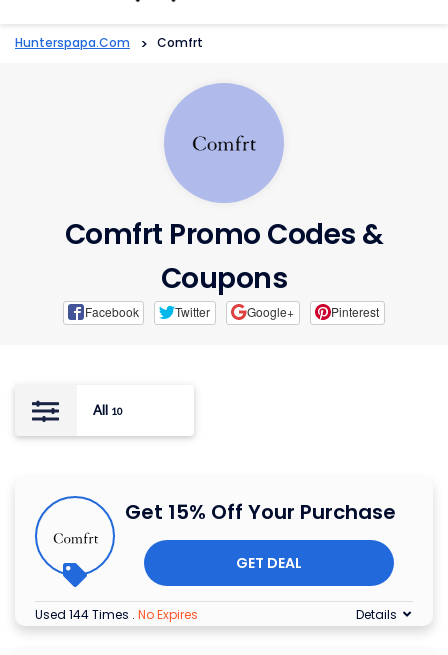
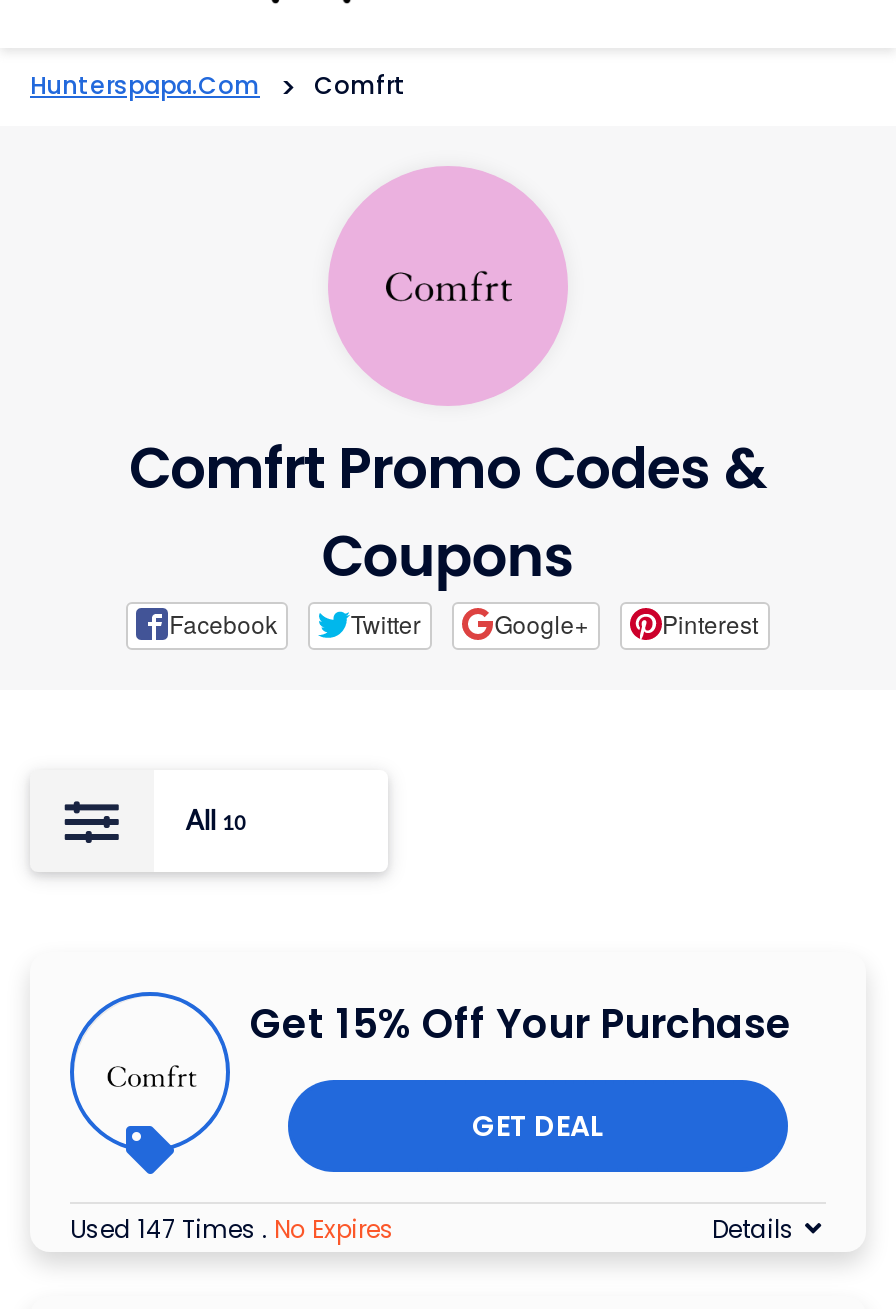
[164,83,284,203] [image] -> [328,166,568,406] [image]
[35,606,198,623] Used 144 Times. No Expires -> [70,1211,394,1245] Used 147 Times. No Expires

